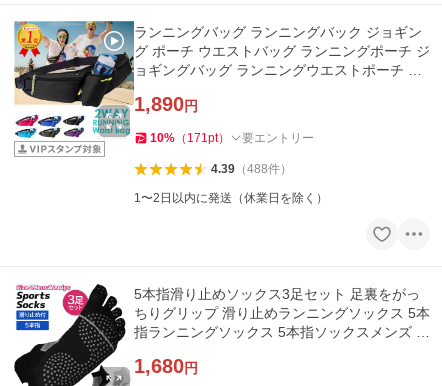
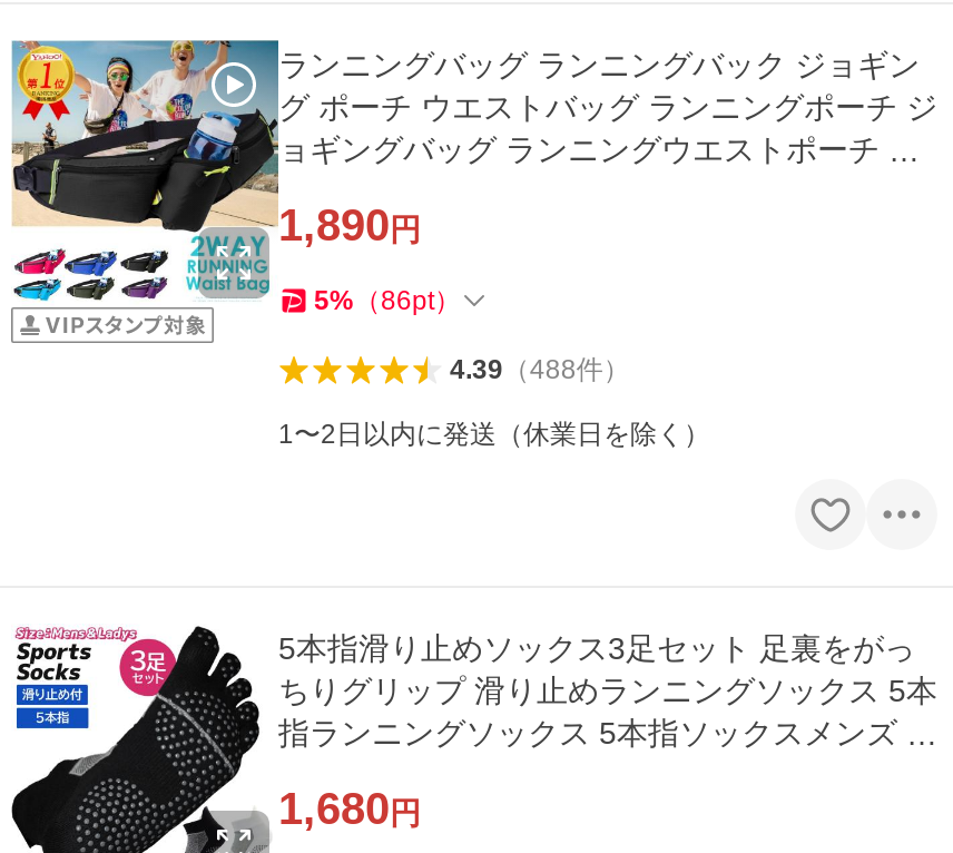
[150,131,314,145] 10%（171pt） | 要エントリー -> [314,286,461,317] 5%（86pt）

